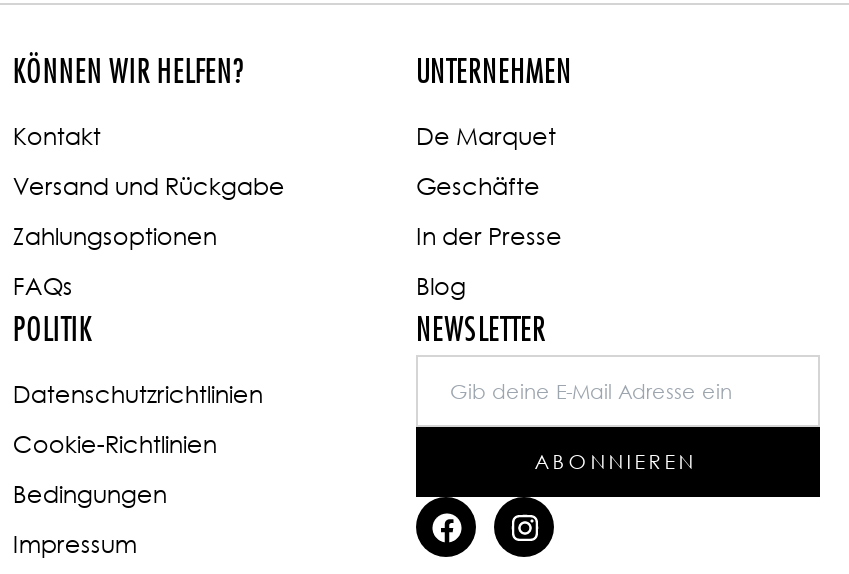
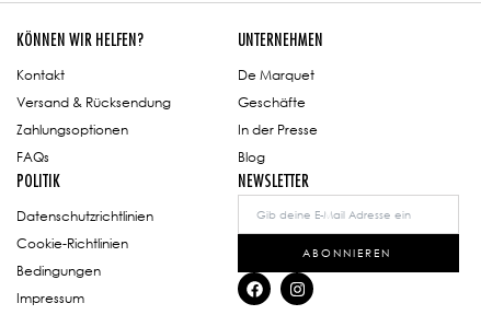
[13,172,285,202] Versand und Rückgabe -> [17,94,171,111] Versand & Rücksendung

